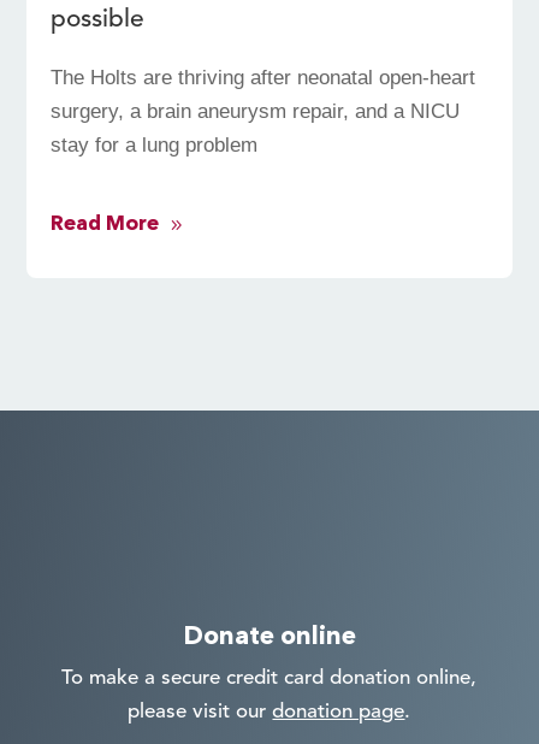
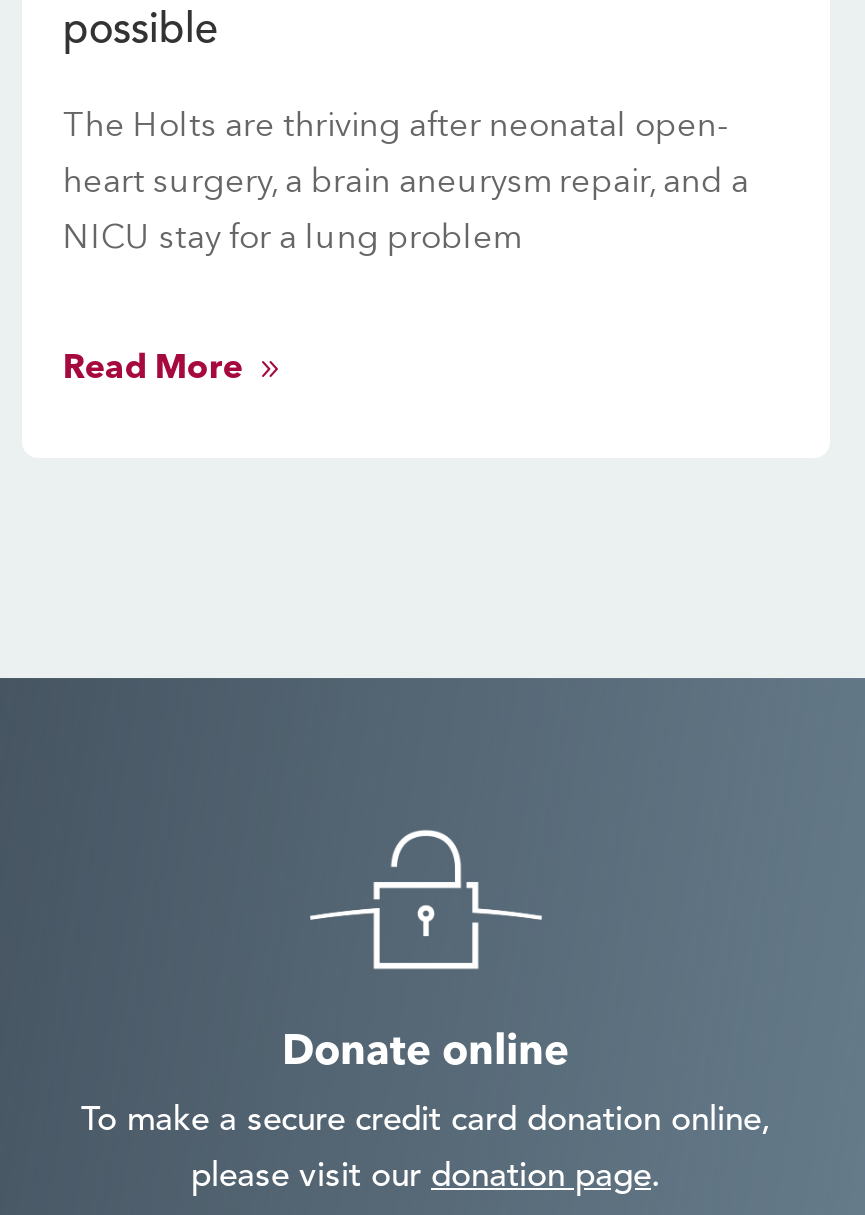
none -> [308,827,544,971] [image]

